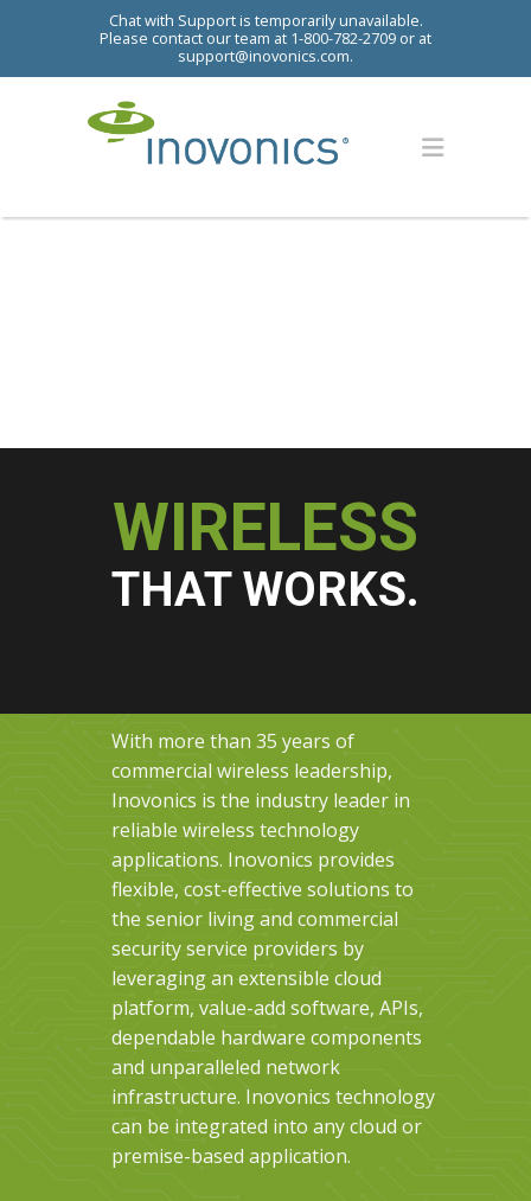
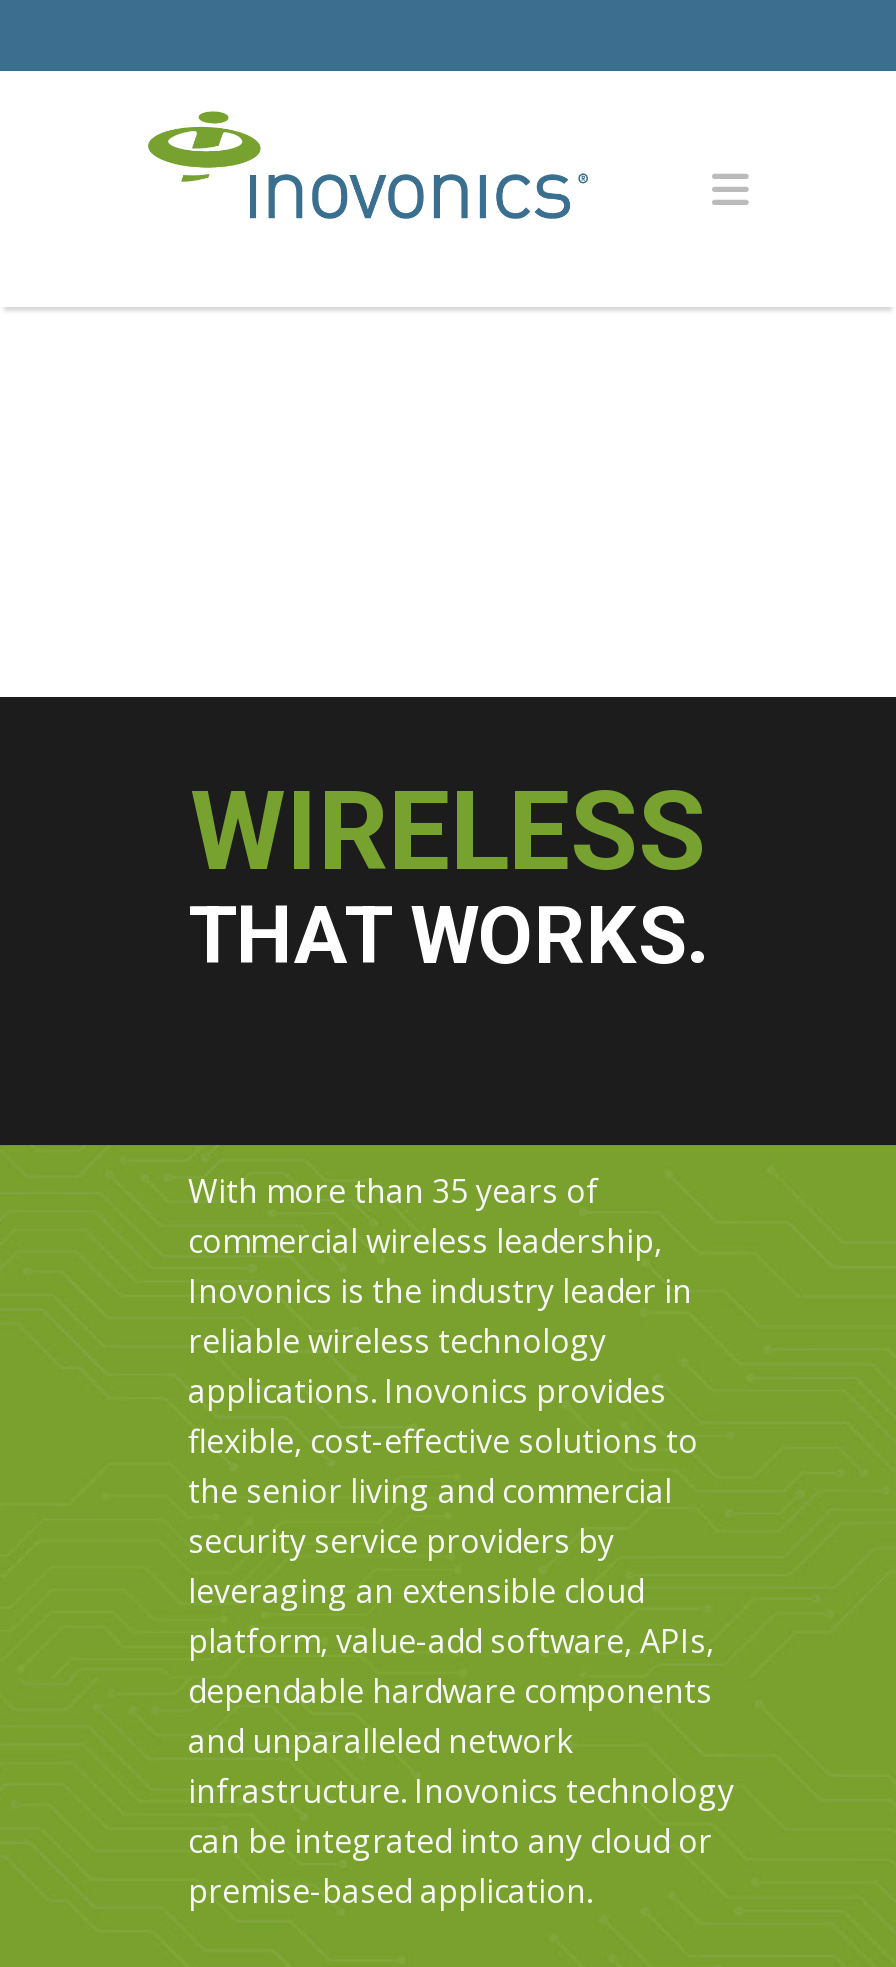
[100,9,431,66] Chat with Support is temporarily unavailable. | Please contact our team at 1-800-782-2709 or at | support@inovonics.com. -> none

